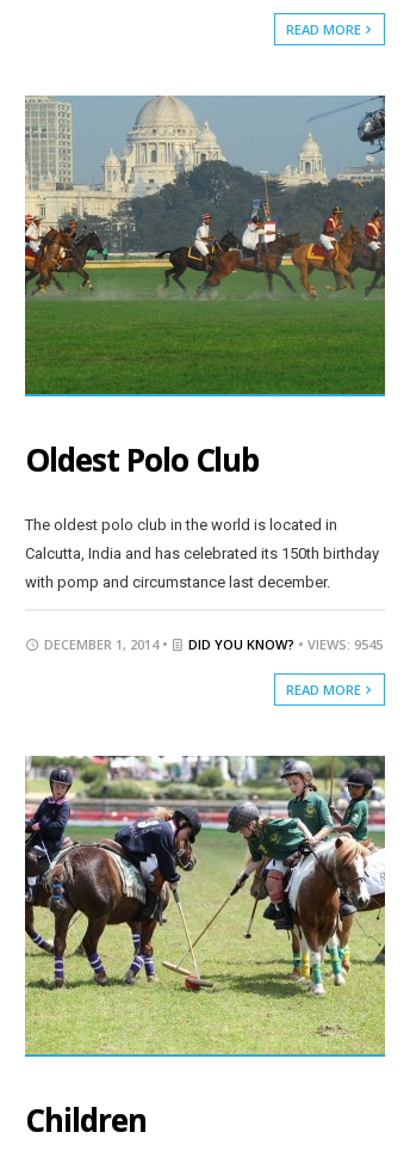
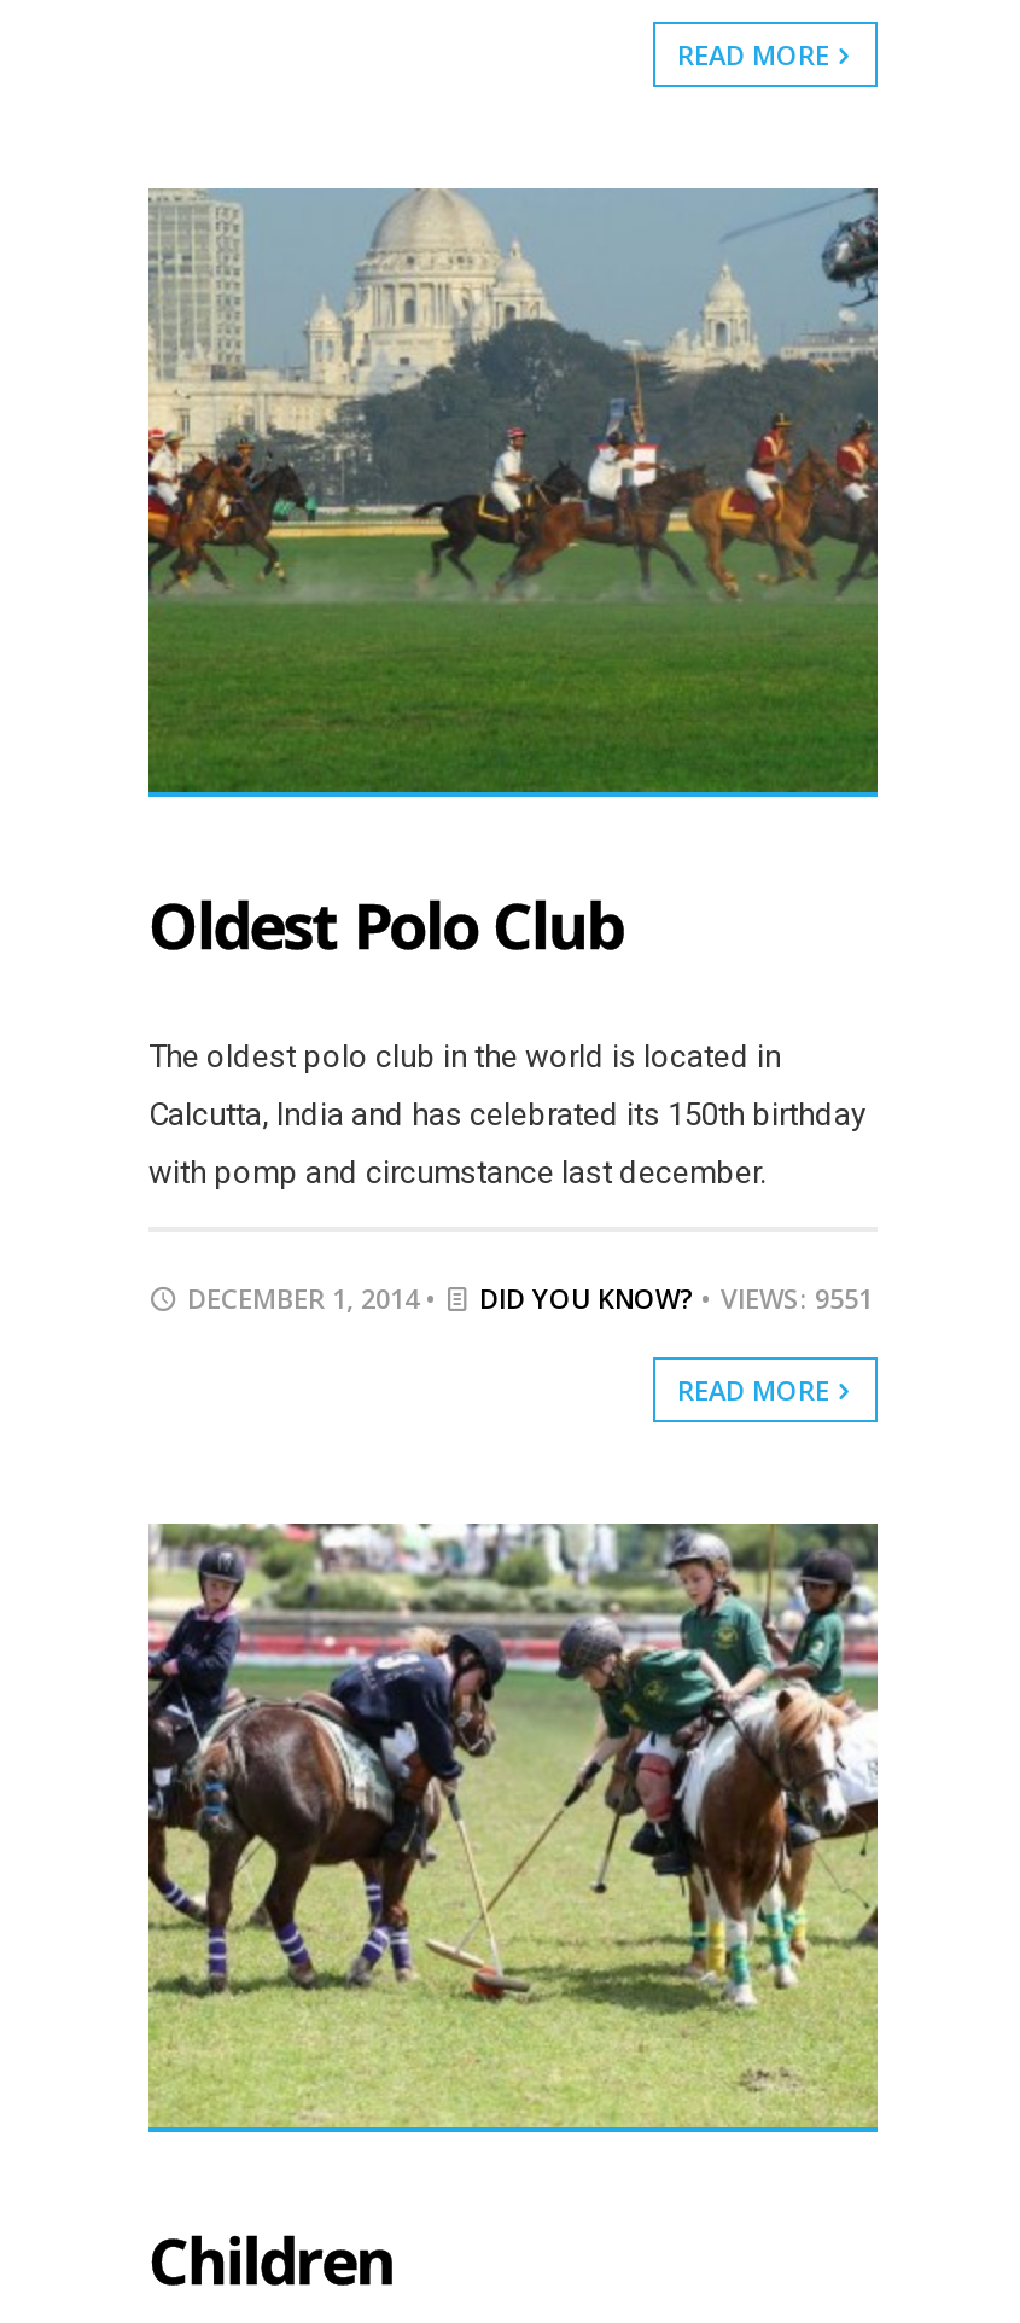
[188,635,383,653] DID YOU KNOW? • VIEWS: 9545 -> [479,1279,873,1315] DID YOU KNOW? • VIEWS: 9551

